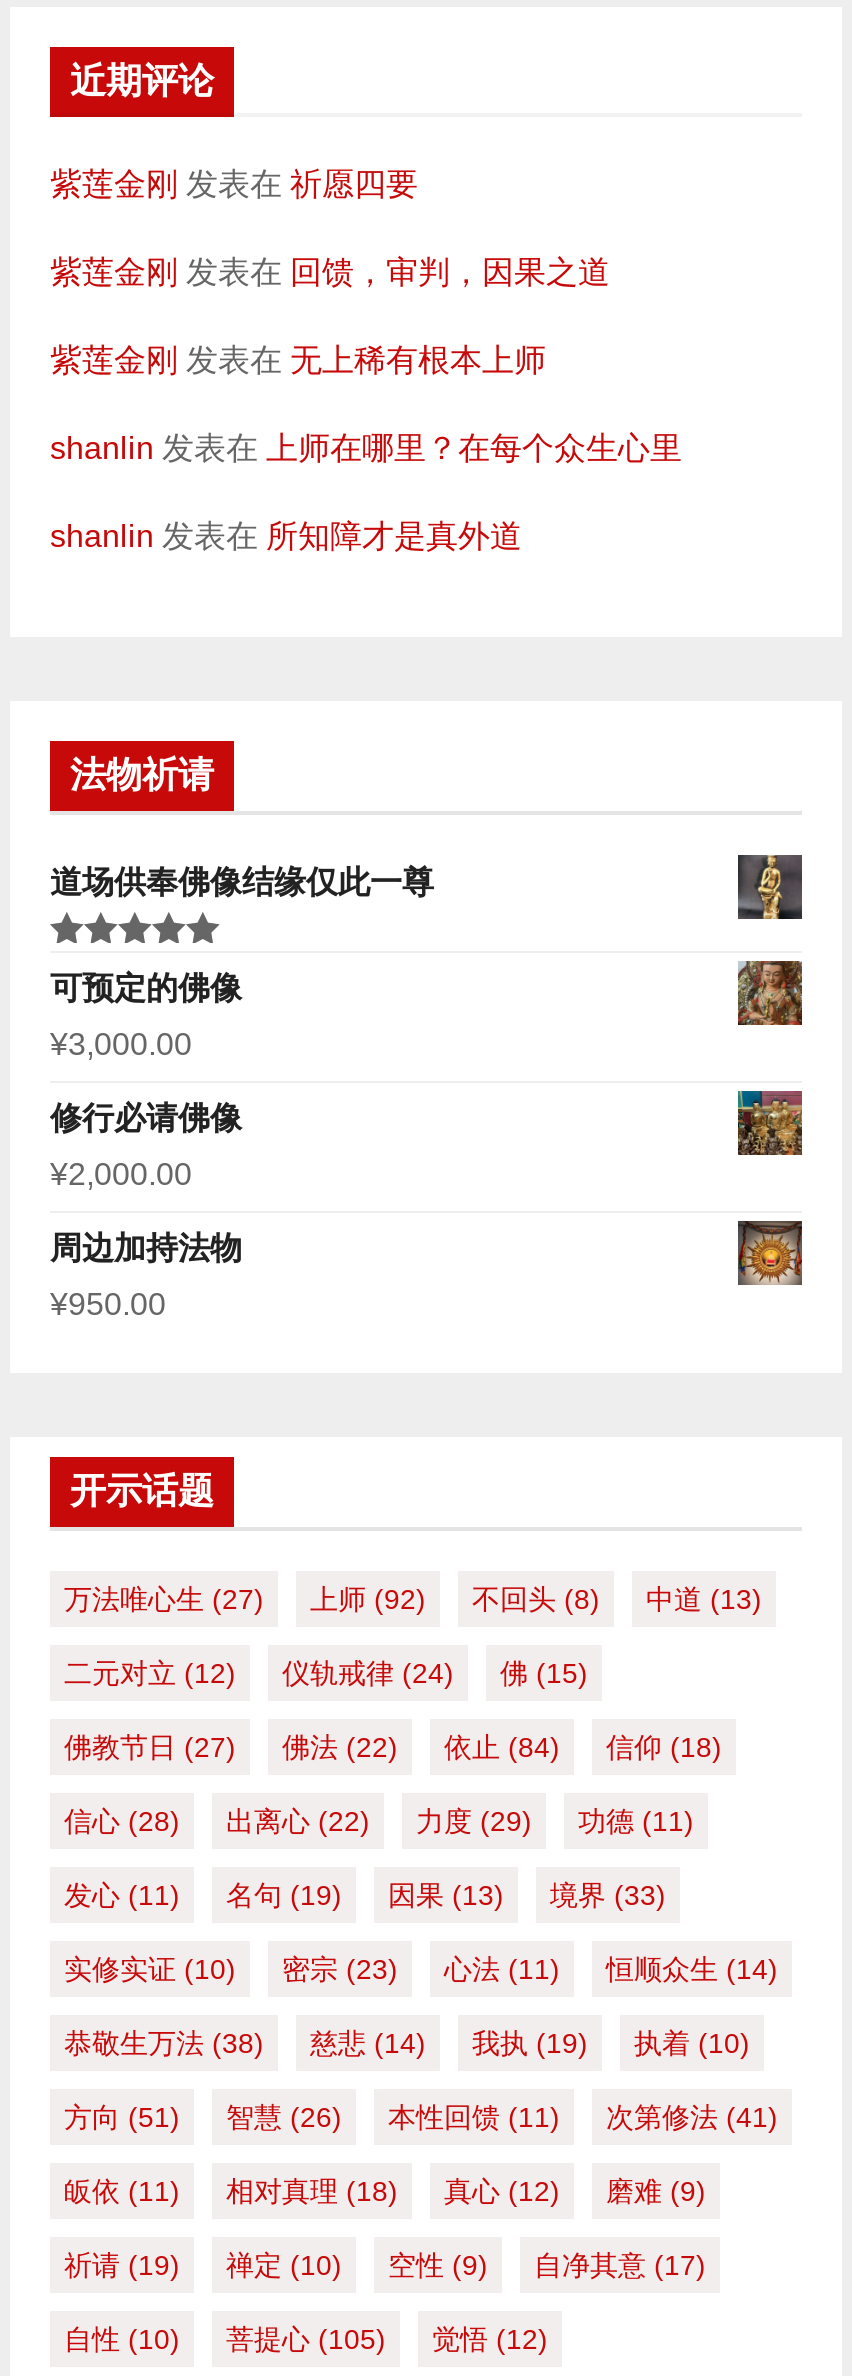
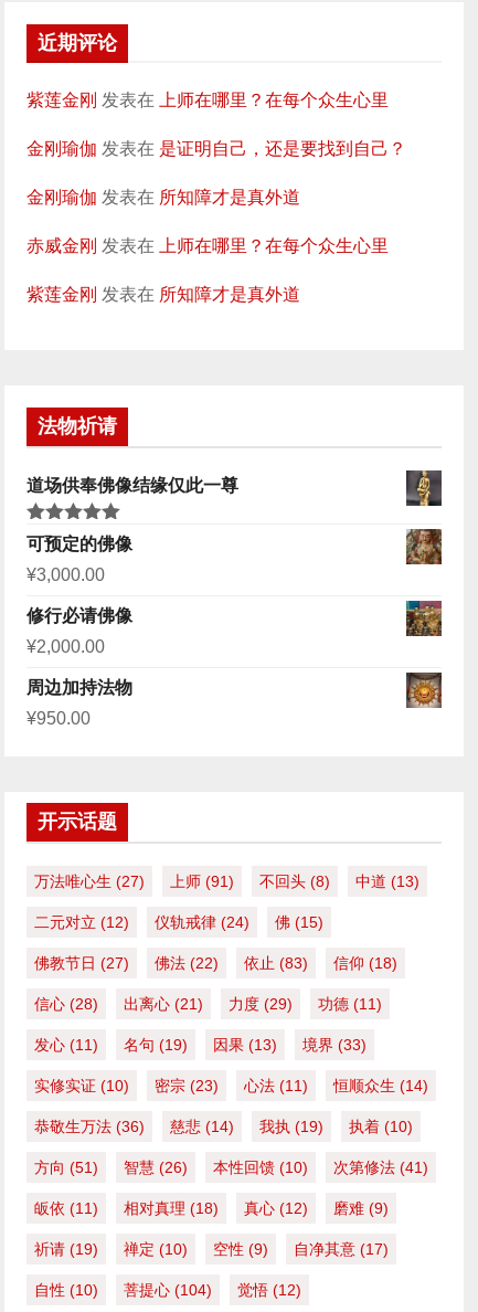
[50,167,418,201] 紫莲金刚发表在祈愿四要 -> [26,91,389,109] 紫莲金刚发表在上师在哪里？在每个众生心里
[50,255,610,289] 紫莲金刚发表在回馈，审判，因果之道 -> [26,139,406,158] 金刚瑜伽发表在是证明自己，还是要找到自己？
[50,343,546,377] 紫莲金刚发表在无上稀有根本上师 -> [26,188,300,207] 金刚瑜伽发表在所知障才是真外道
[50,431,682,465] shanlin发表在上师在哪里？在每个众生心里 -> [26,236,389,255] 赤威金刚发表在上师在哪里？在每个众生心里
[50,519,522,553] shanlin发表在所知障才是真外道 -> [26,285,300,304] 紫莲金刚发表在所知障才是真外道
[64,1583,762,1615] 万法唯心生(27) 上师(92) 不回头(8) 中道(13) -> [34,873,419,890] 万法唯心生(27) 上师(91) 不回头(8) 中道(13)
[64,1731,722,1763] 佛教节日(27) 佛法(22) 依止(84) 信仰(18) -> [34,954,397,972] 佛教节日(27) 佛法(22) 依止(83) 信仰(18)
[64,1805,694,1837] 信心(28) 出离心(22) 力度(29) 功德(11) -> [34,995,382,1013] 信心(28) 出离心(21) 力度(29) 功德(11)
[64,2027,750,2059] 恭敬生万法(38) 慈悲(14) 我执(19) 执着(10) -> [34,1118,413,1135] 恭敬生万法(36) 慈悲(14) 我执(19) 执着(10)
[64,2101,778,2133] 方向(51) 智慧(26) 本性回馈(11) 次第修法(41) -> [34,1159,428,1176] 方向(51) 智慧(26) 本性回馈(10) 次第修法(41)
[64,2323,548,2355] 自性(10) 菩提心(105) 觉悟(12) -> [34,1281,301,1299] 自性(10) 菩提心(104) 觉悟(12)

